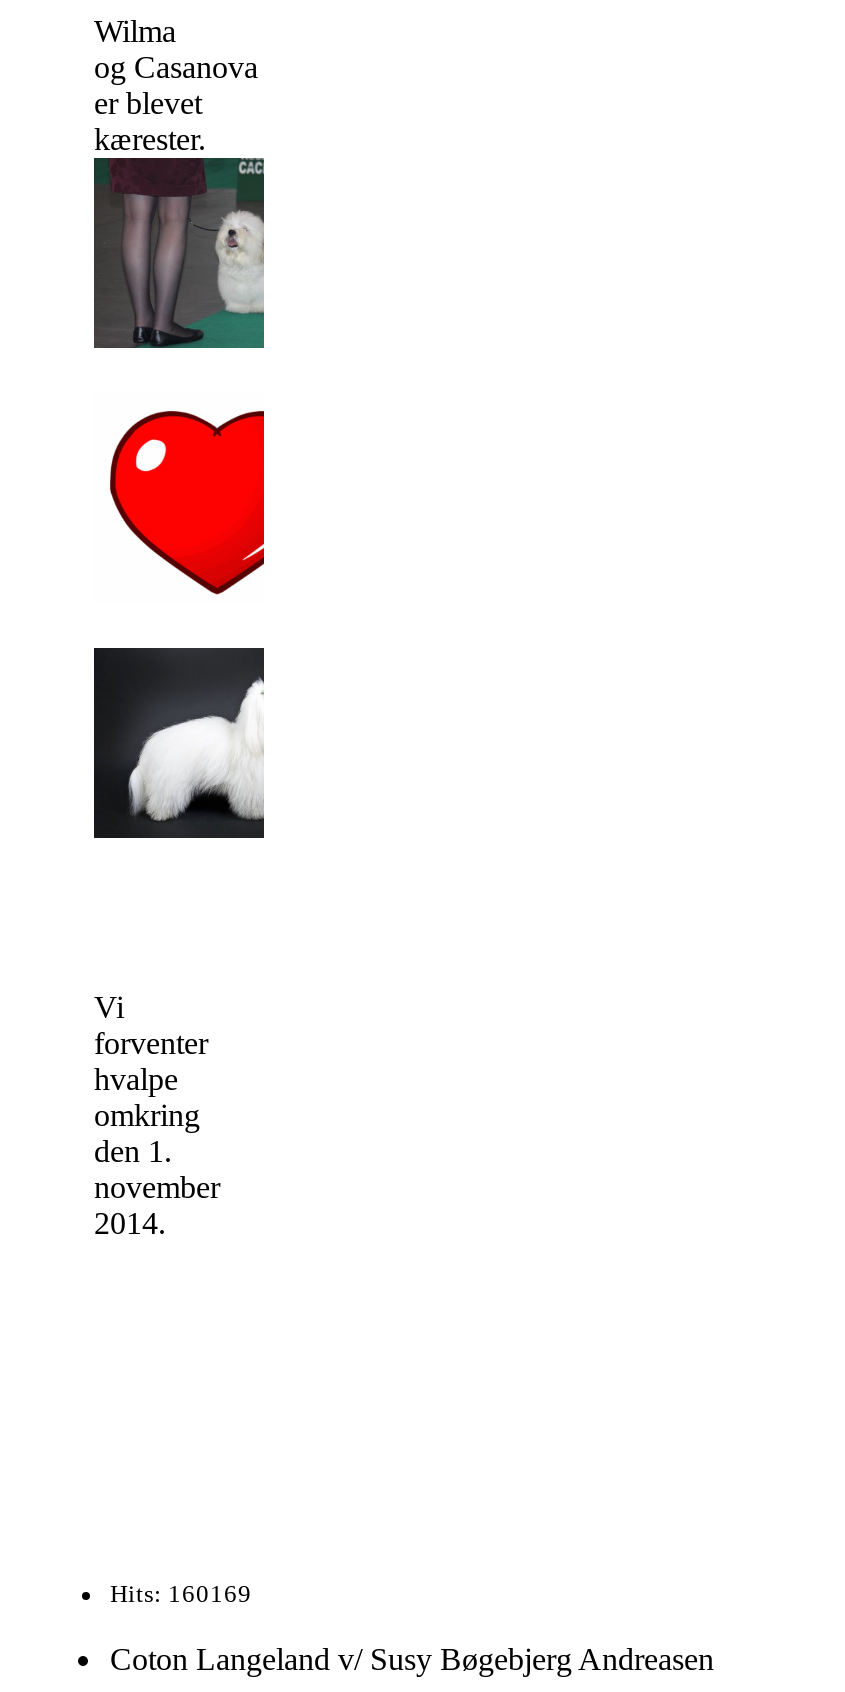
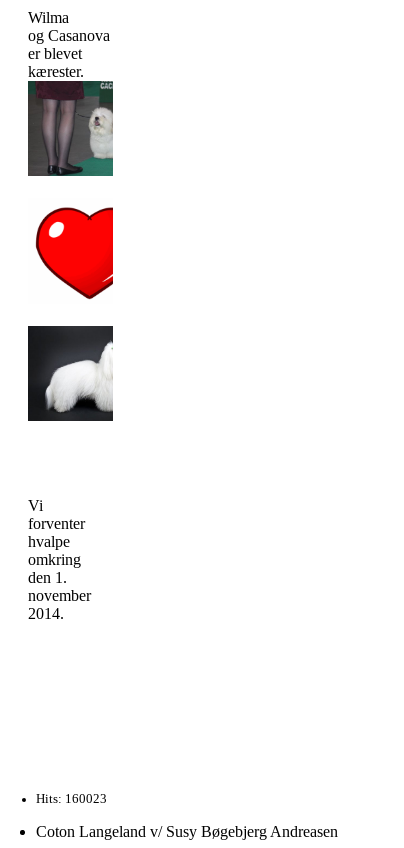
[110,1579,252,1607] Hits: 160169 -> [36,792,107,806] Hits: 160023

